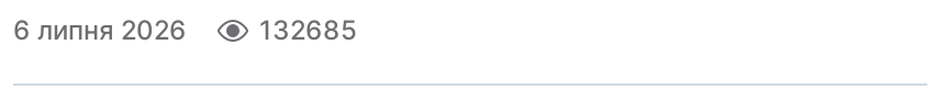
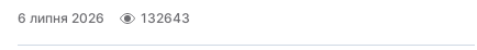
[259,14,356,47] 132685 -> [141,10,190,27] 132643

